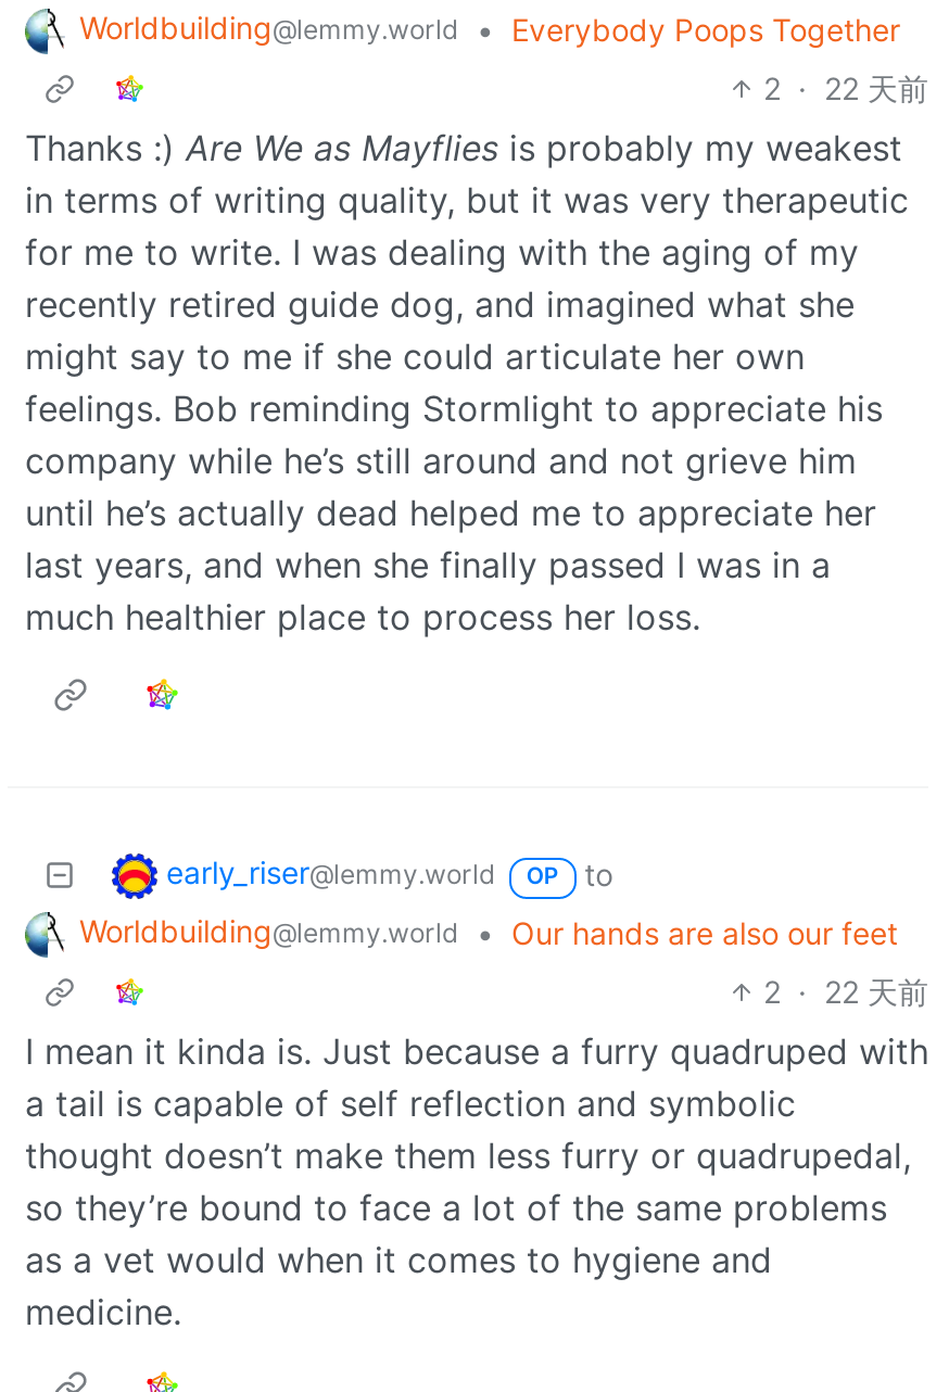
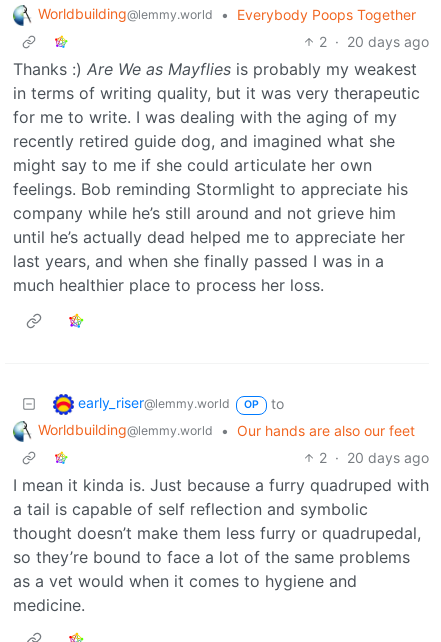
[763,70,928,107] 2 · 22 天前 -> [319,33,429,50] 2 · 20 days ago
[763,972,928,1009] 2 · 22 天前 -> [319,449,429,466] 2 · 20 days ago

